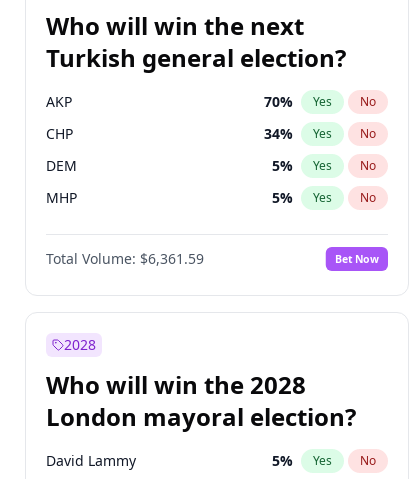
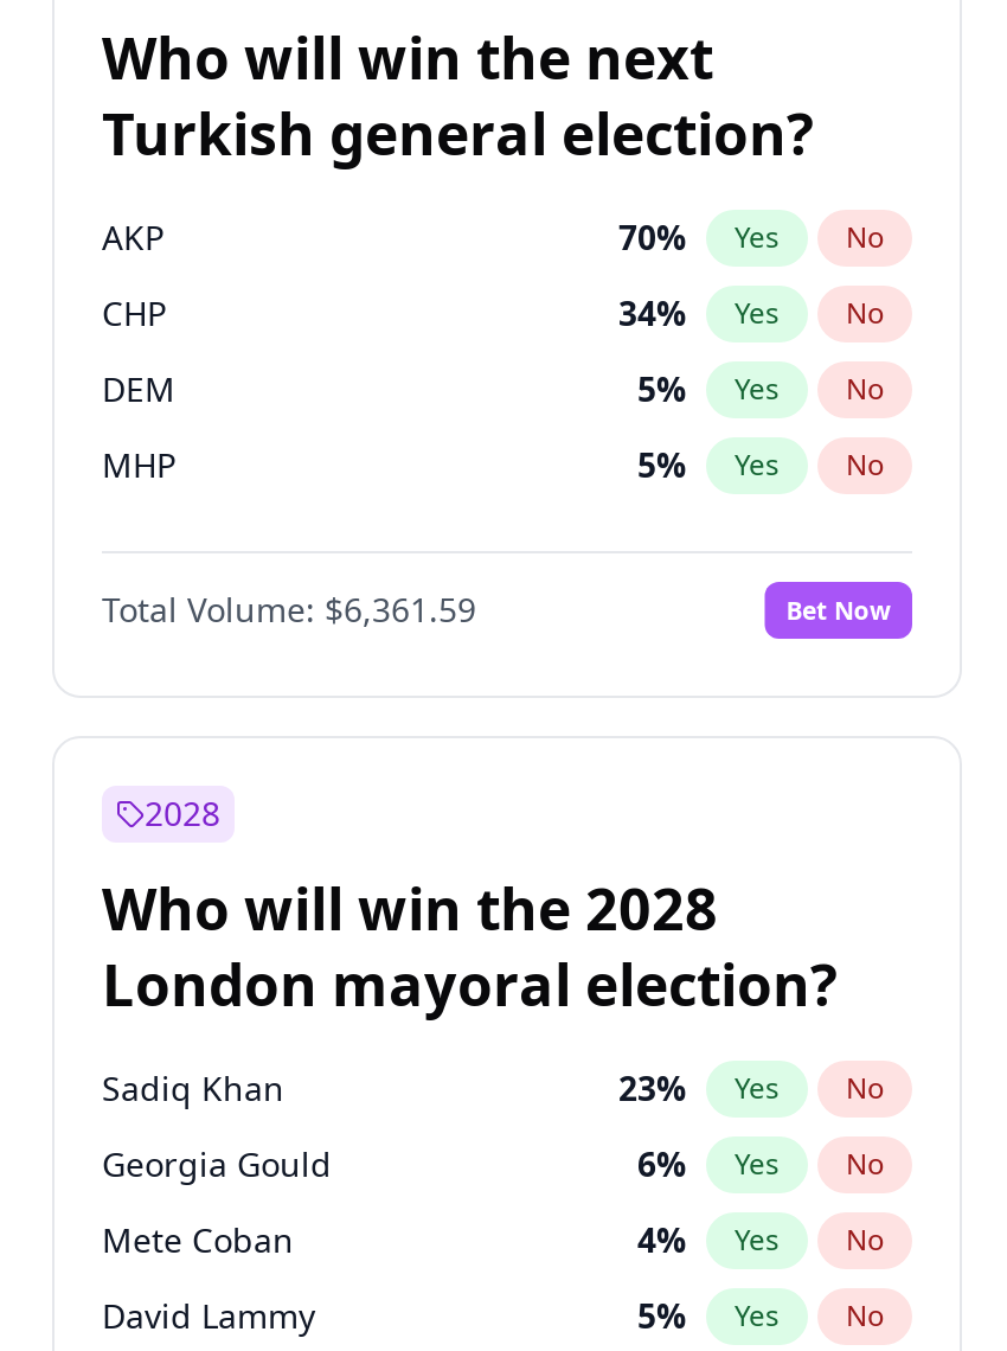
none -> [102,1065,884,1262] Sadiq Khan | 23% | Yes | No | Georgia Gould | 6% | Yes | No | Mete Coban | 4% | Yes | No

